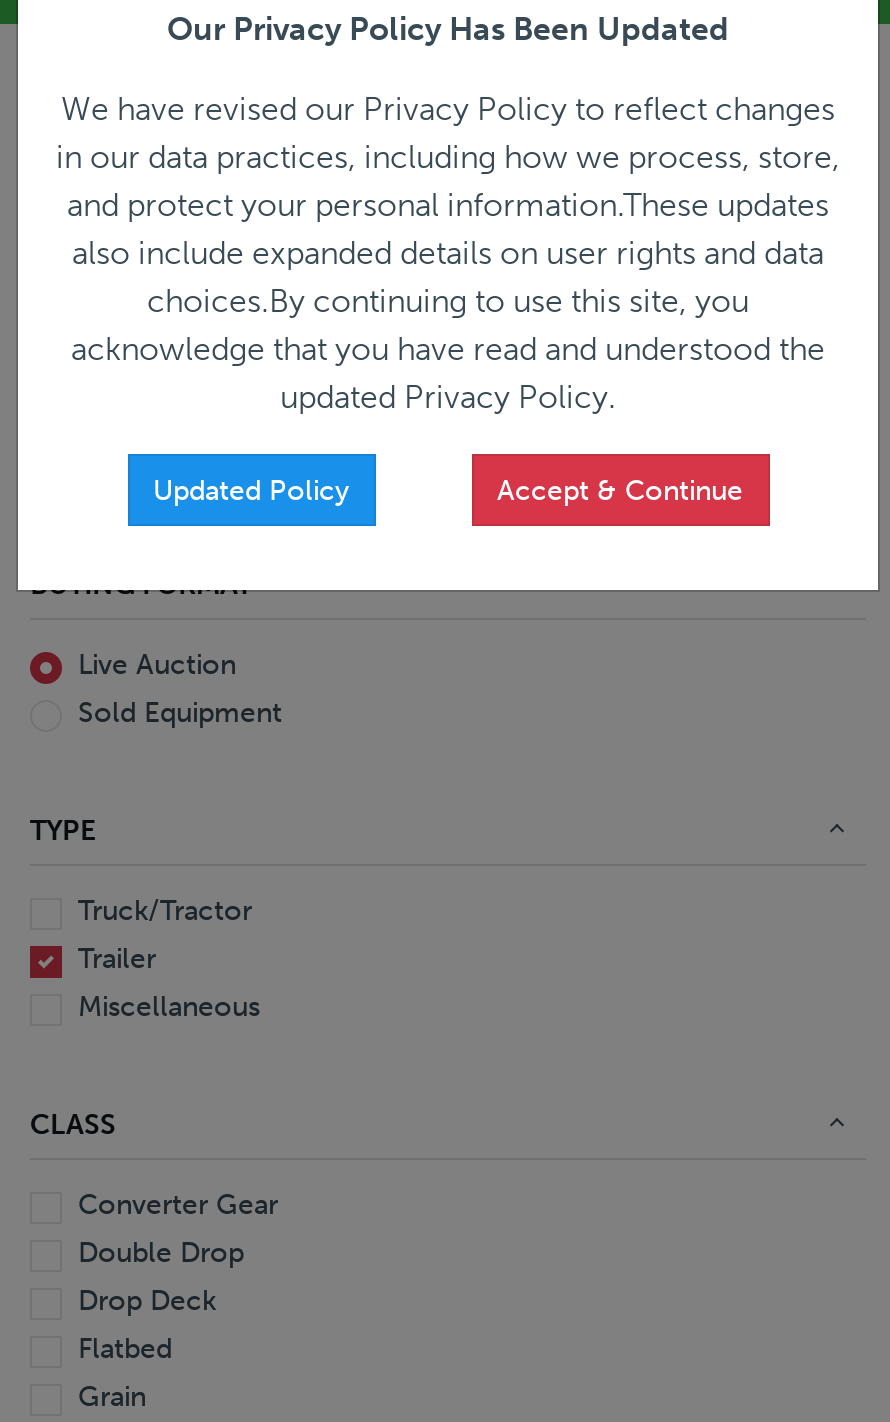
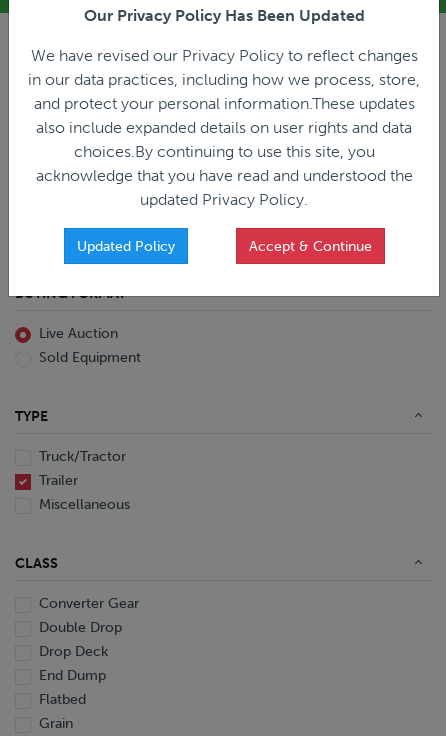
none -> [39,667,106,684] End Dump

